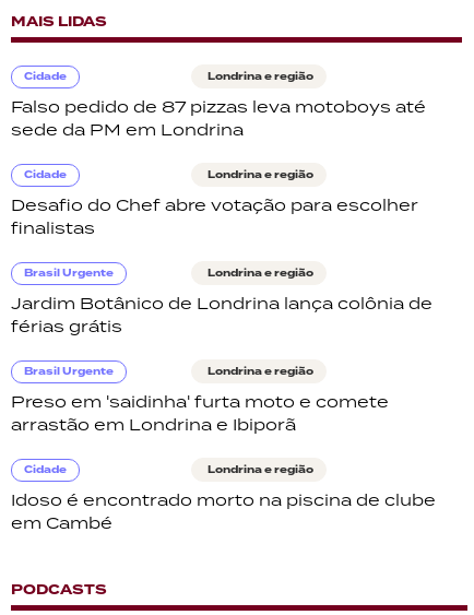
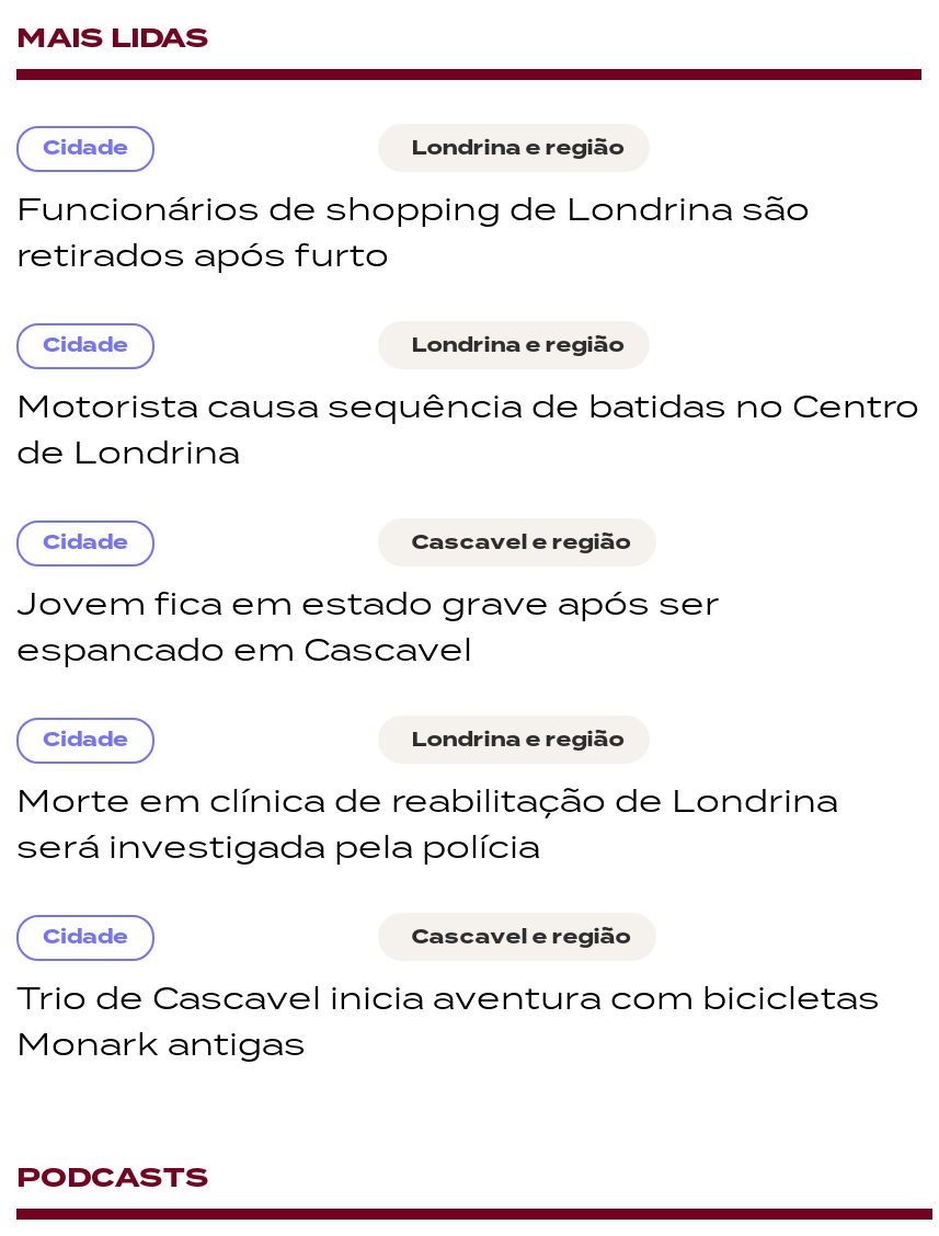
[11,96,426,140] Falso pedido de 87 pizzas leva motoboys até | sede da PM em Londrina -> [16,187,810,275] Funcionários de shopping de Londrina são | retirados após furto
[11,194,432,435] Desafio do Chef abre votação para escolher | finalistas | Brasil Urgente | Londrina e região | Jardim Botânico de Londrina lança colônia de | férias grátis | Brasil Urgente | Londrina e região | Preso em 'saidinha' furta moto e comete | arrastão em Londrina e Ibiporã -> [16,385,919,669] Motorista causa sequência de batidas no Centro | de Londrina | Cidade | Cascavel e região | Jovem fica em estado grave após ser | espancado em Cascavel
moved [24,462,314,477] -> [43,724,624,755]: Cidade | Londrina e região
[11,489,436,533] Idoso é encontrado morto na piscina de clube | em Cambé -> [16,779,880,1064] Morte em clínica de reabilitação de Londrina | será investigada pela polícia | Cidade | Cascavel e região | Trio de Cascavel inicia aventura com bicicletas | Monark antigas

